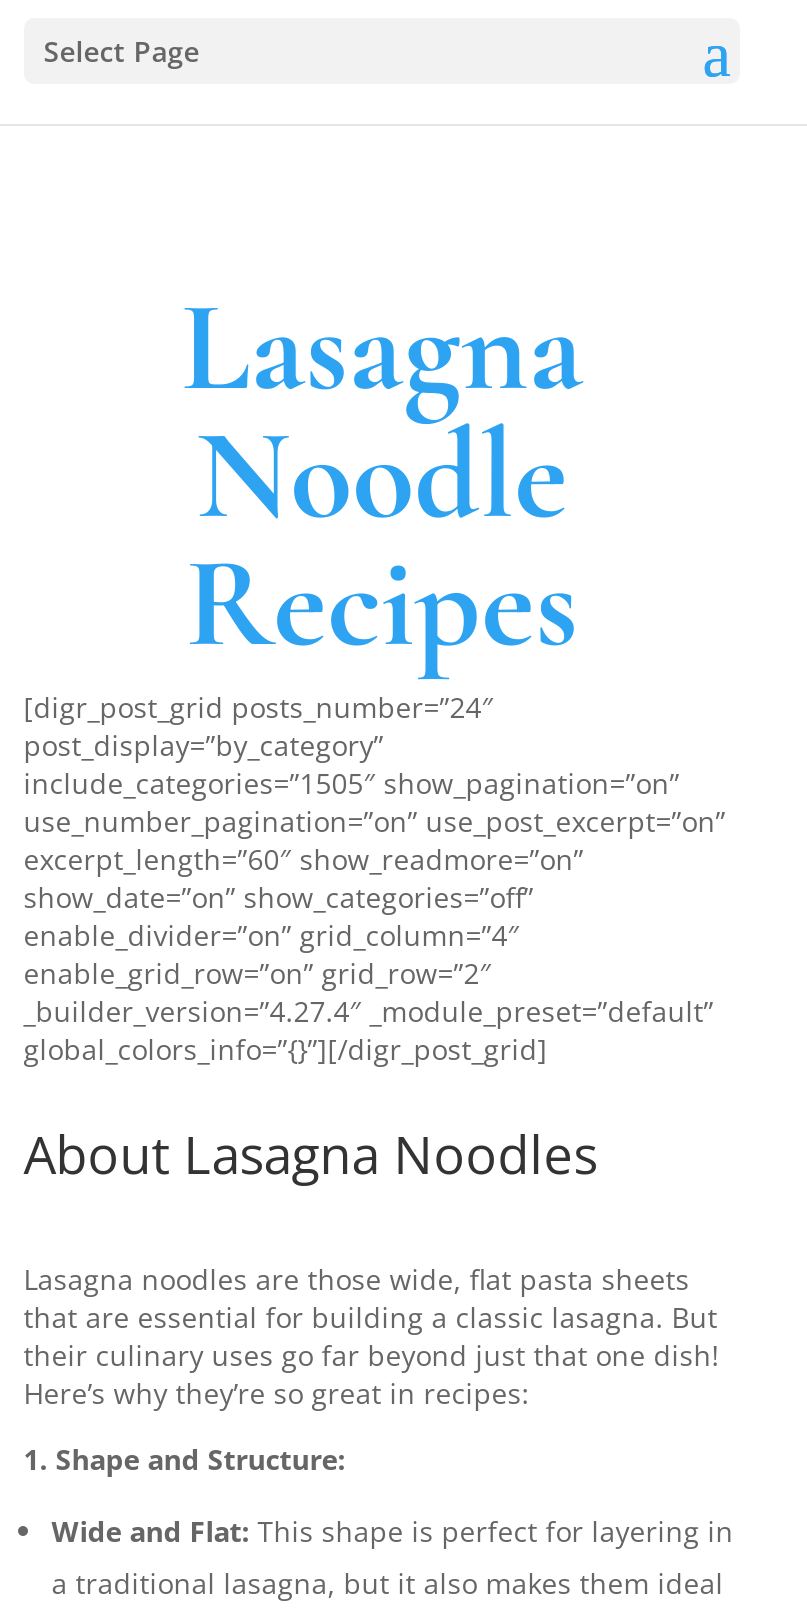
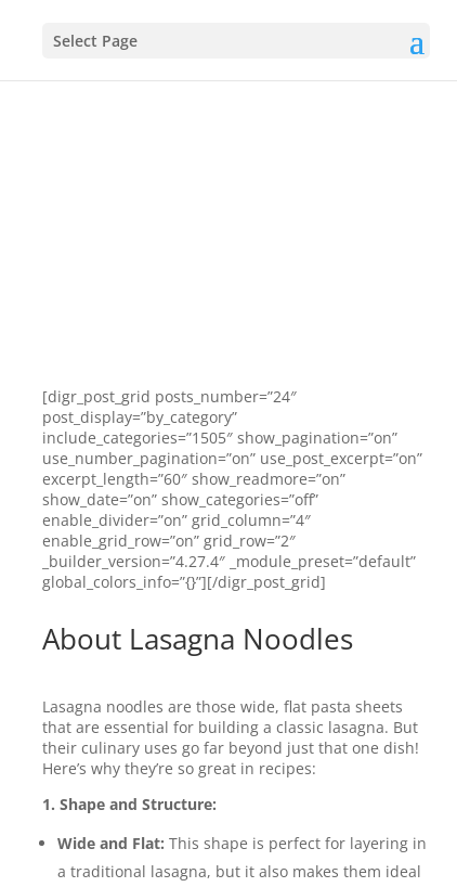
[181,270,583,680] Lasagna | Noodle | Recipes -> none

